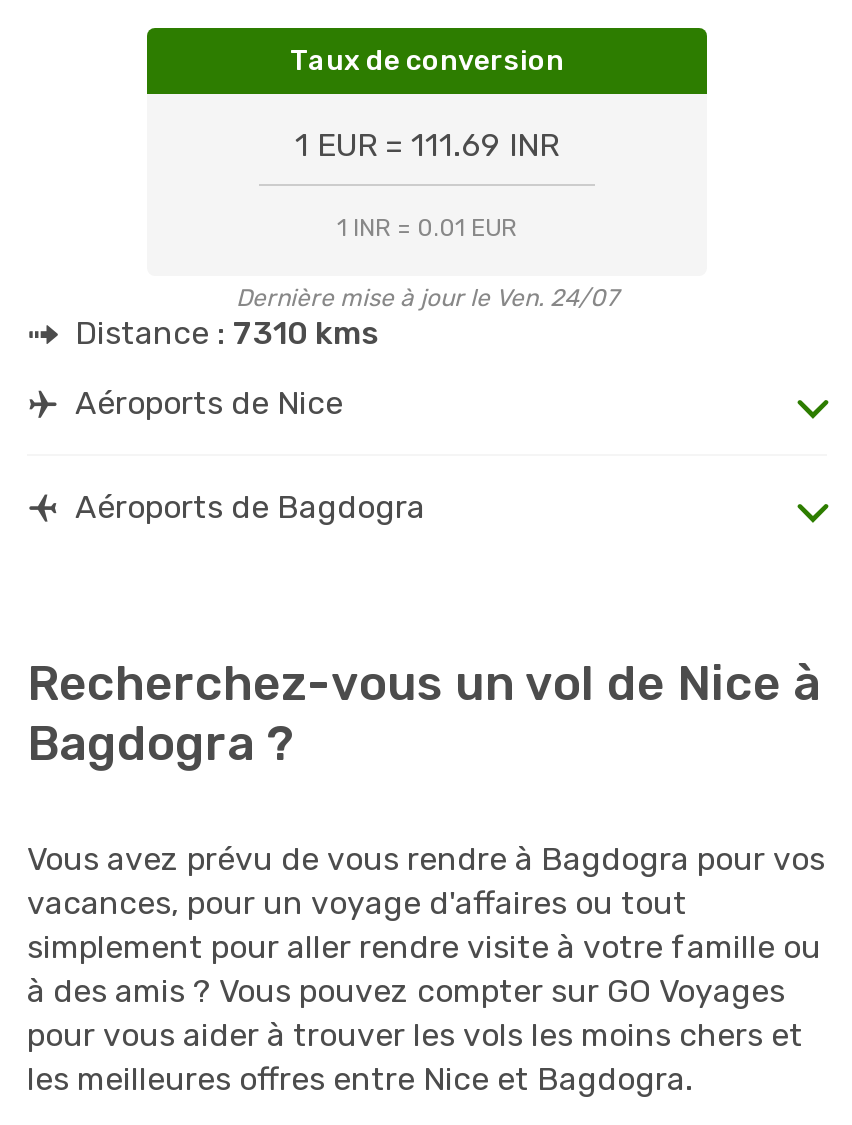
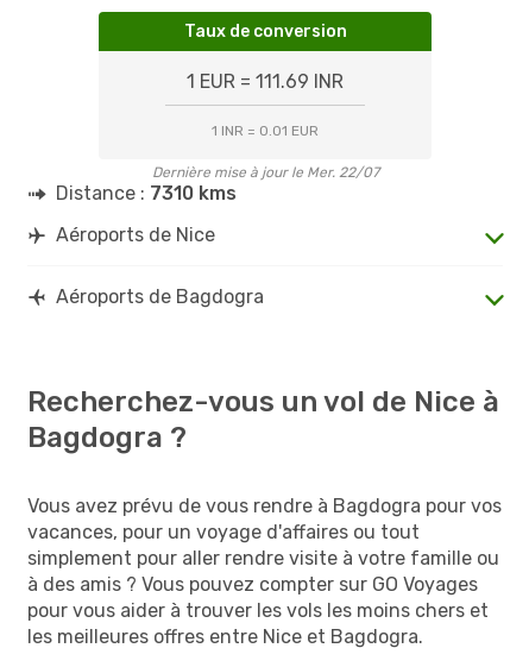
[236,284,618,312] Dernière mise à jour le Ven. 24/07 -> [152,164,379,180] Dernière mise à jour le Mer. 22/07

